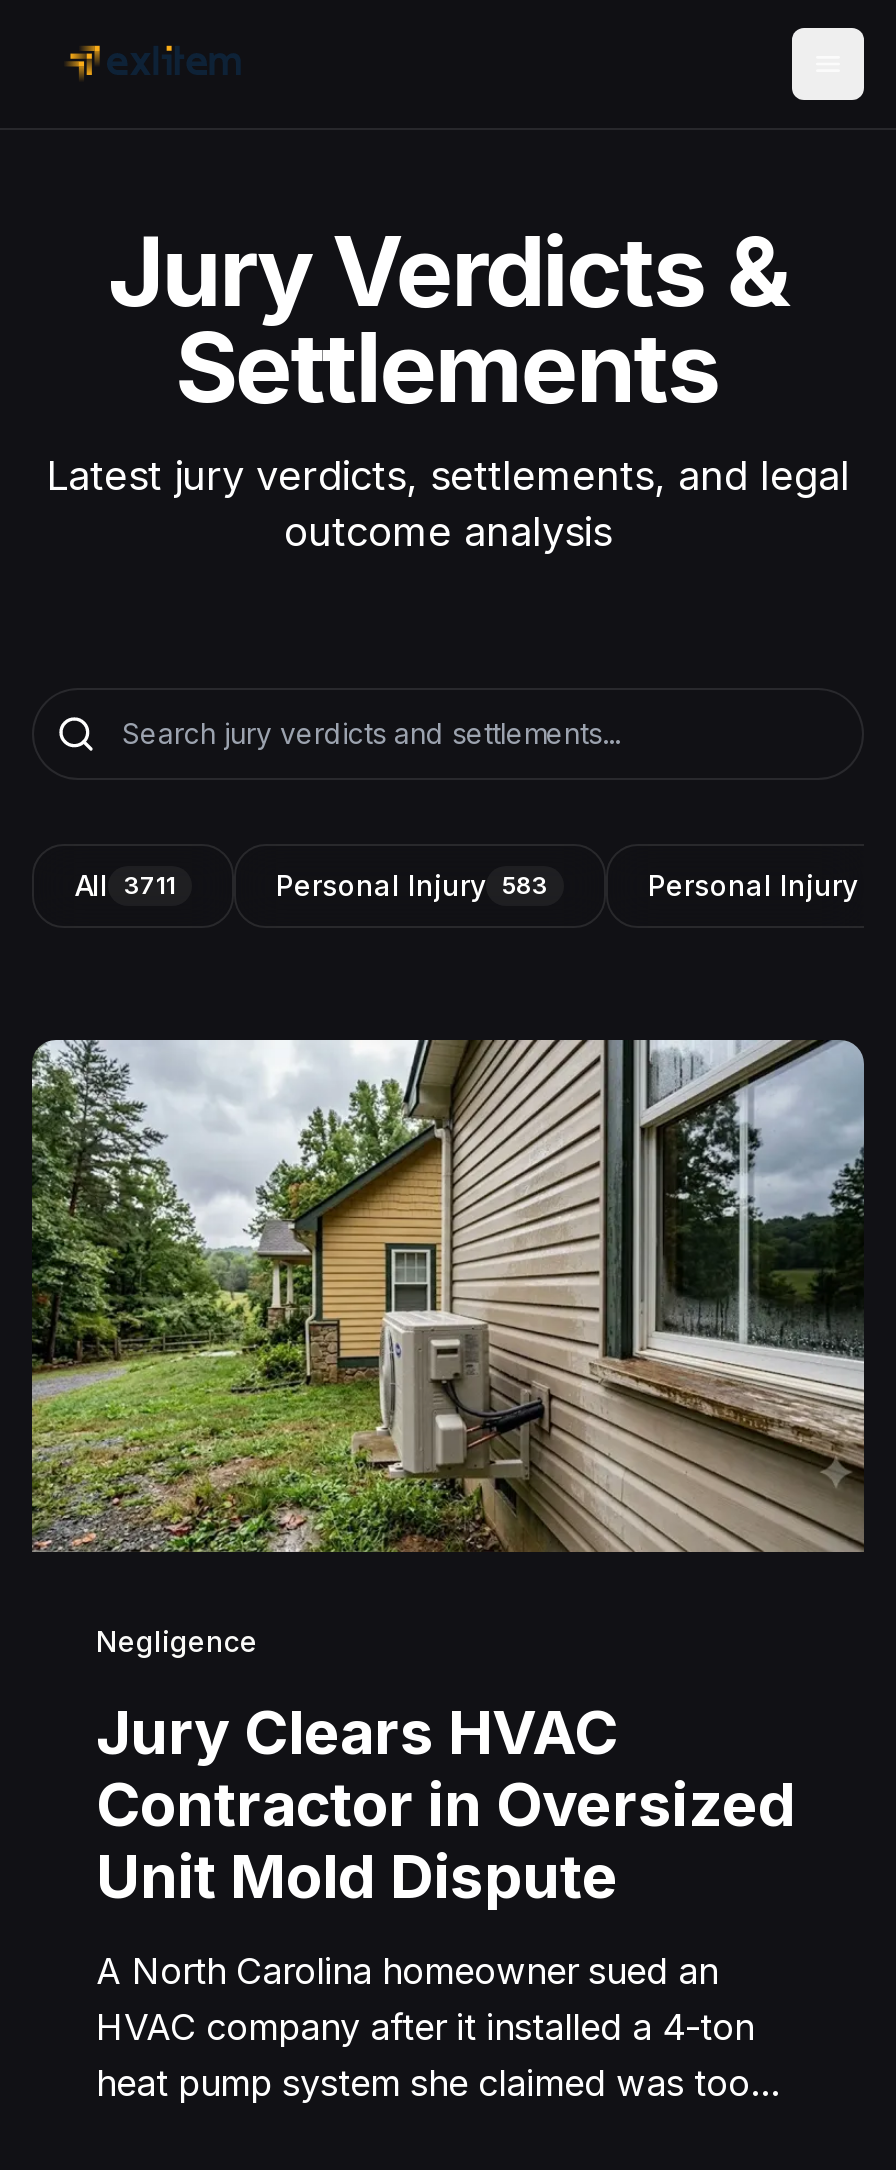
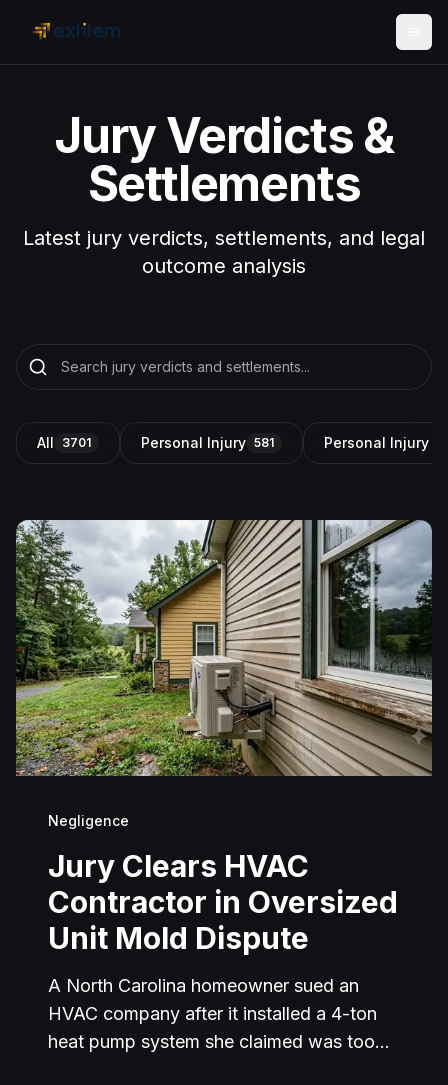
[74,868,176,902] All 3711 -> [37,434,91,451] All 3701
[276,868,548,902] Personal Injury 583 -> [141,434,274,451] Personal Injury 581

